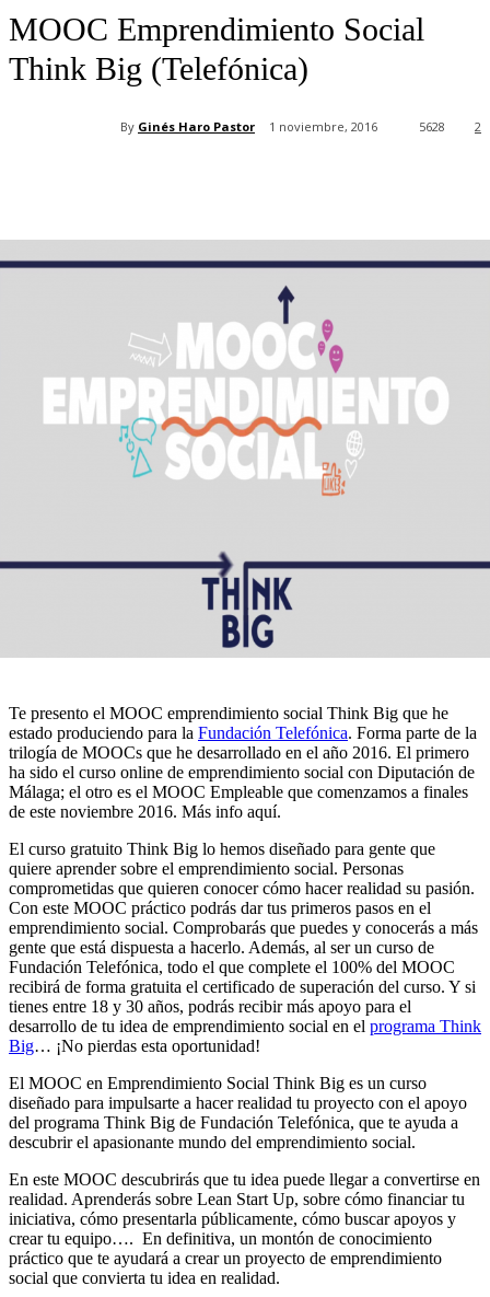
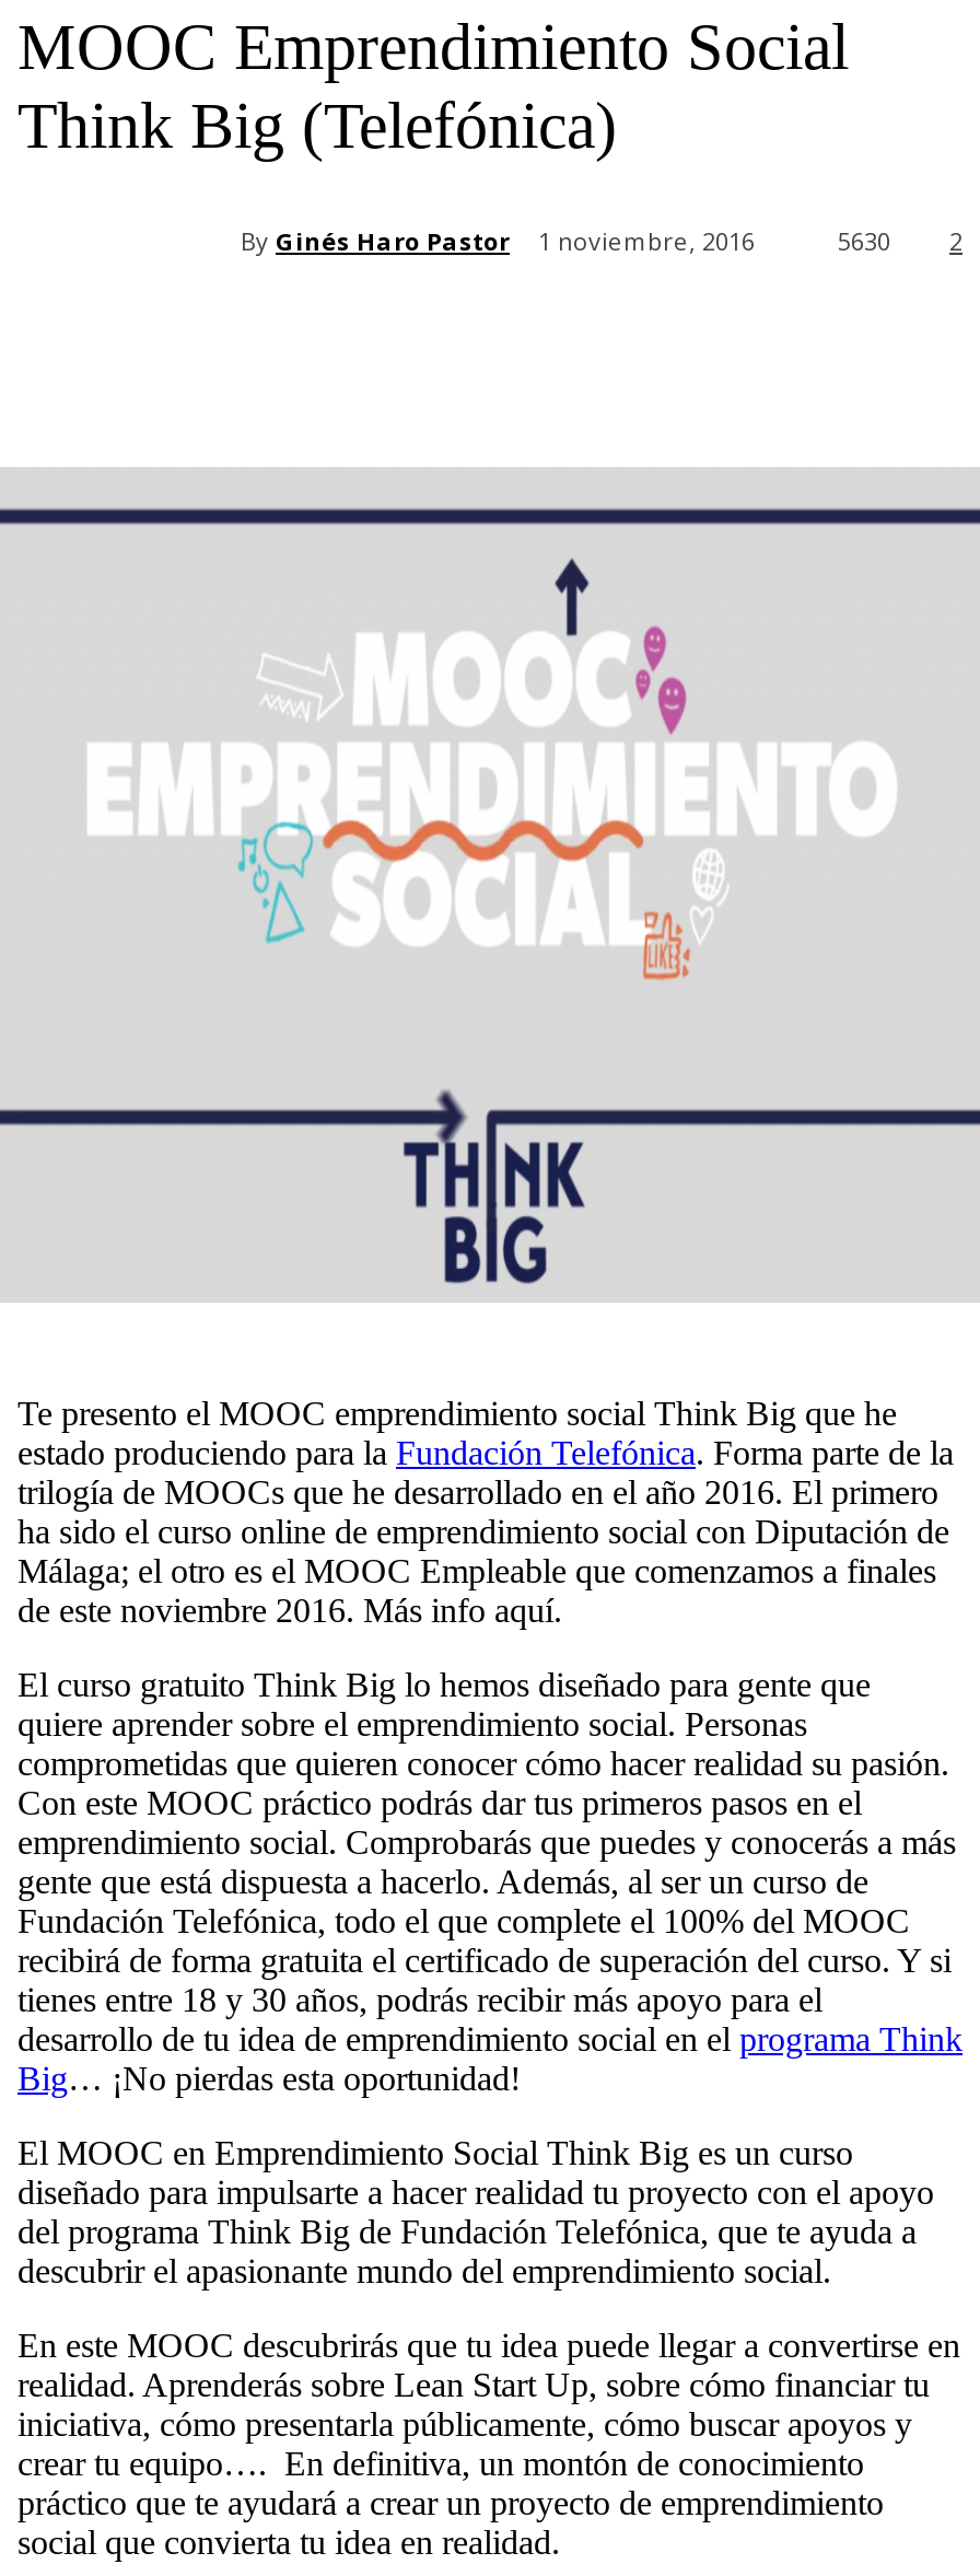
[419,118,481,135] 5628 2 -> [838,224,962,257] 5630 2

